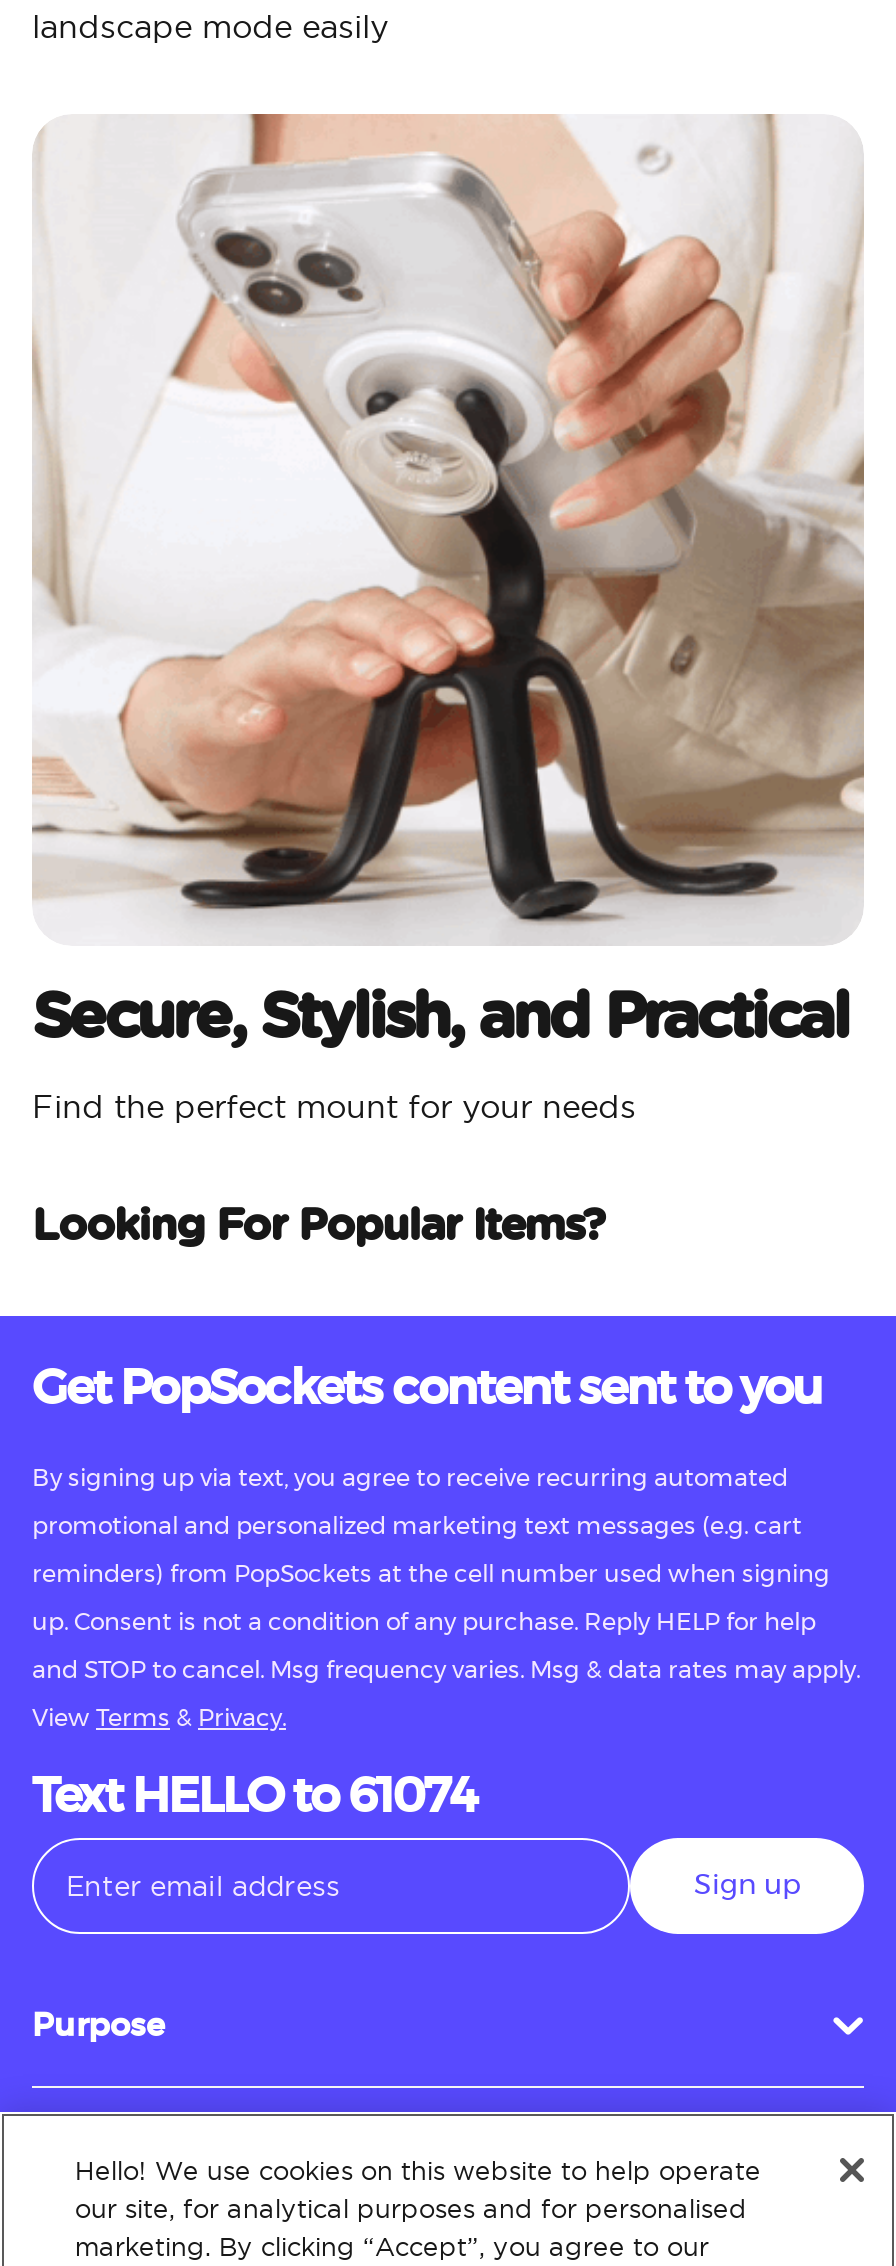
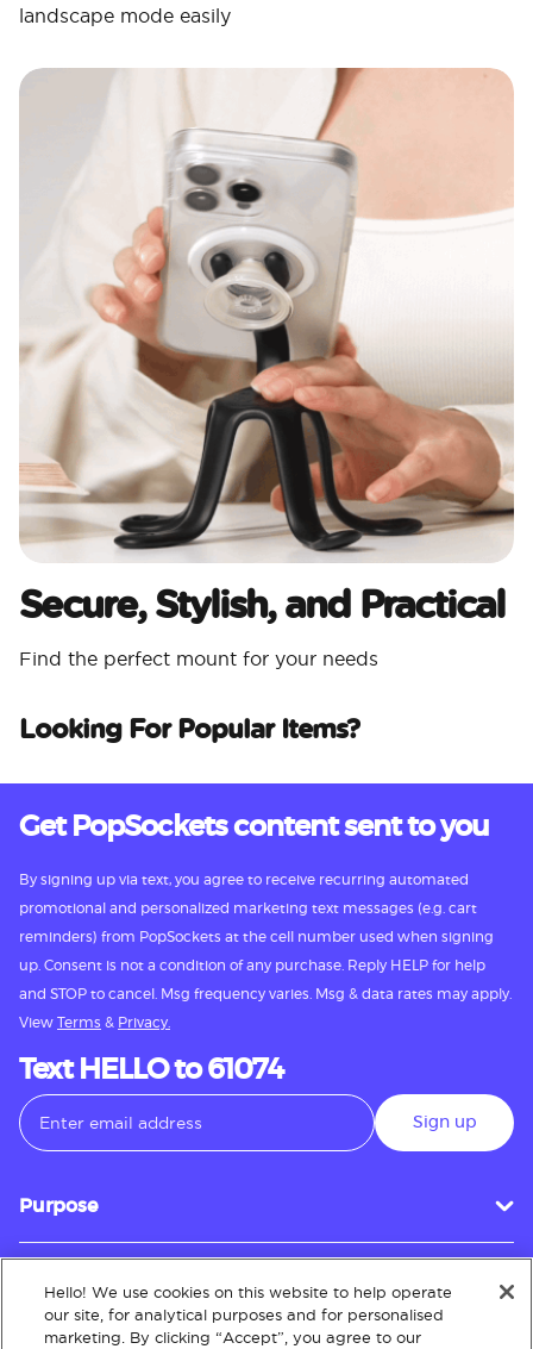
[32,112,866,928] [image] -> [19,67,515,554] [image]

